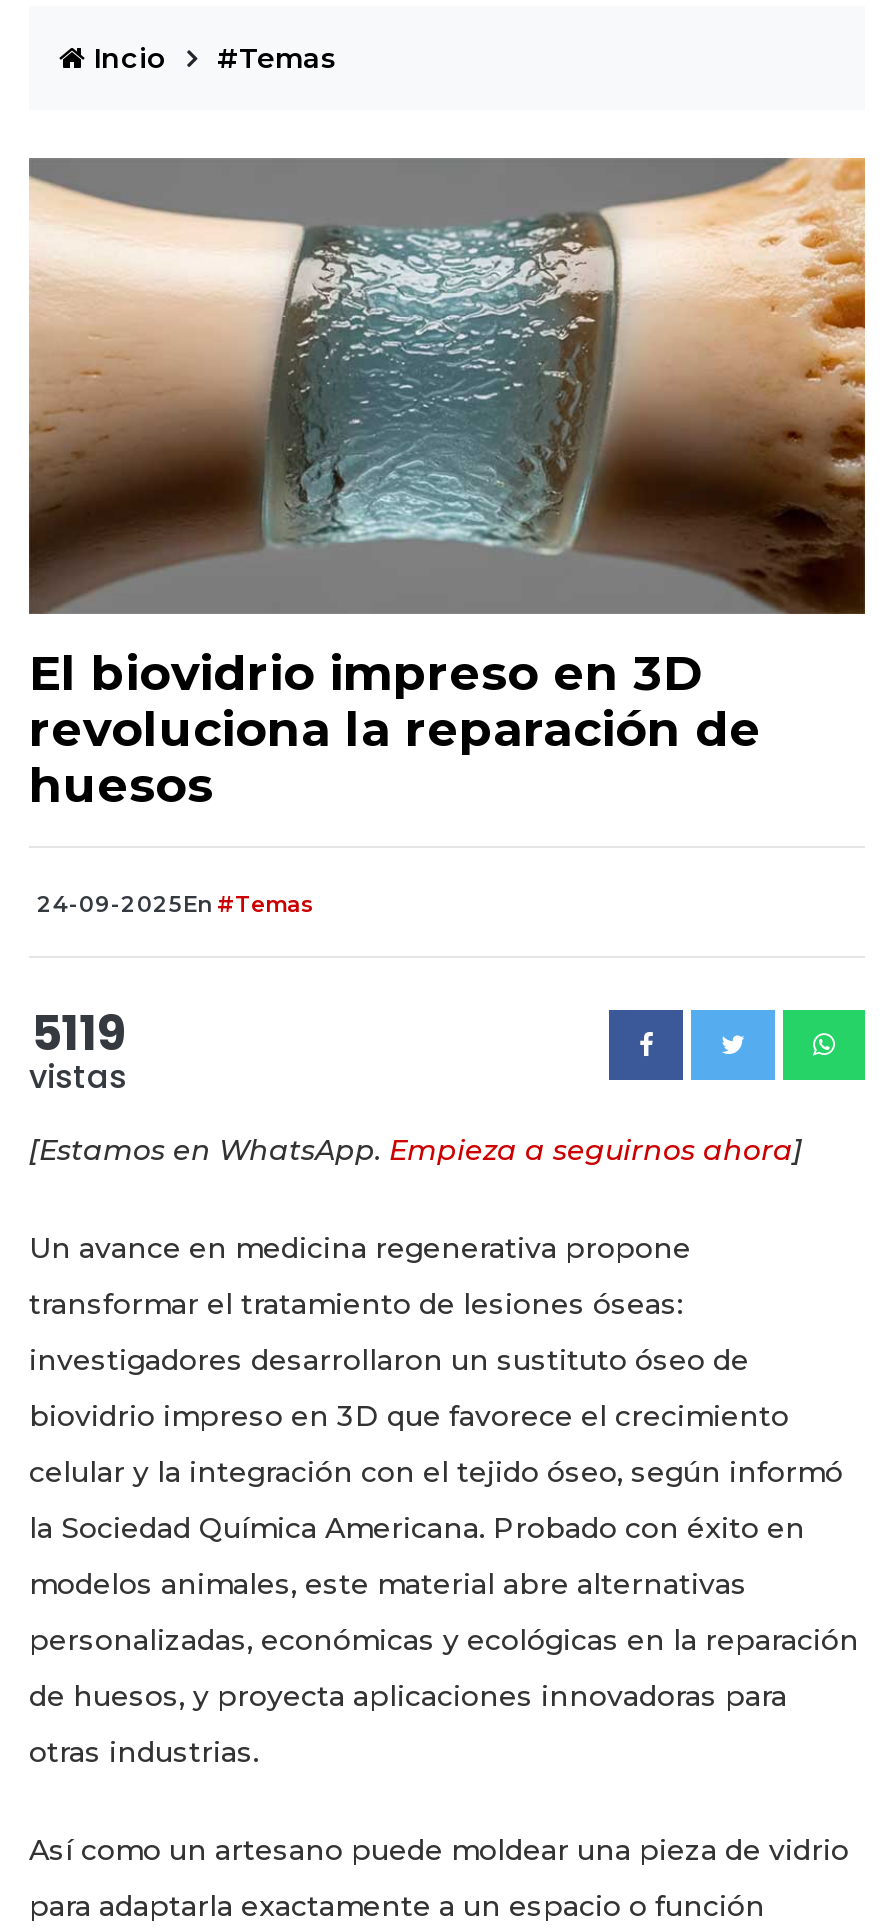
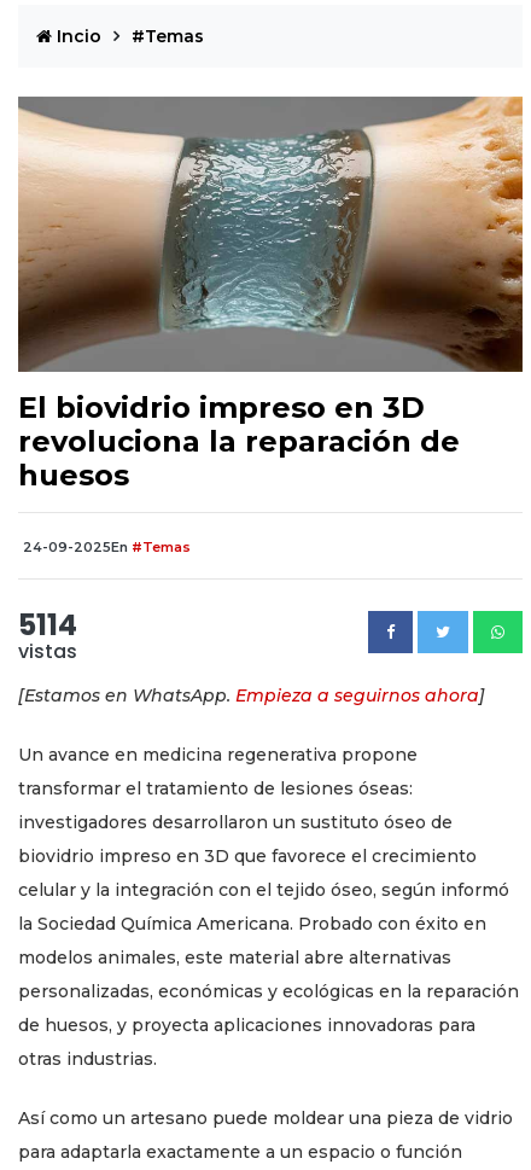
[31,1000,125,1066] 5119 -> [18,605,77,645] 5114

